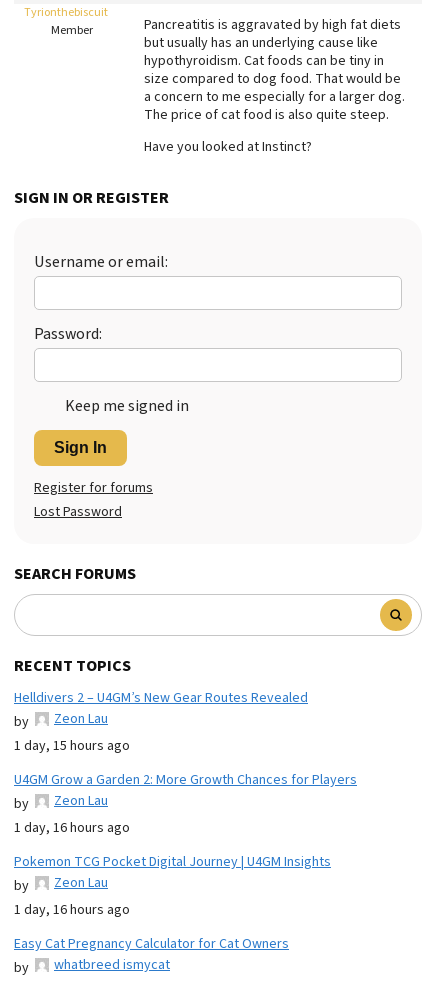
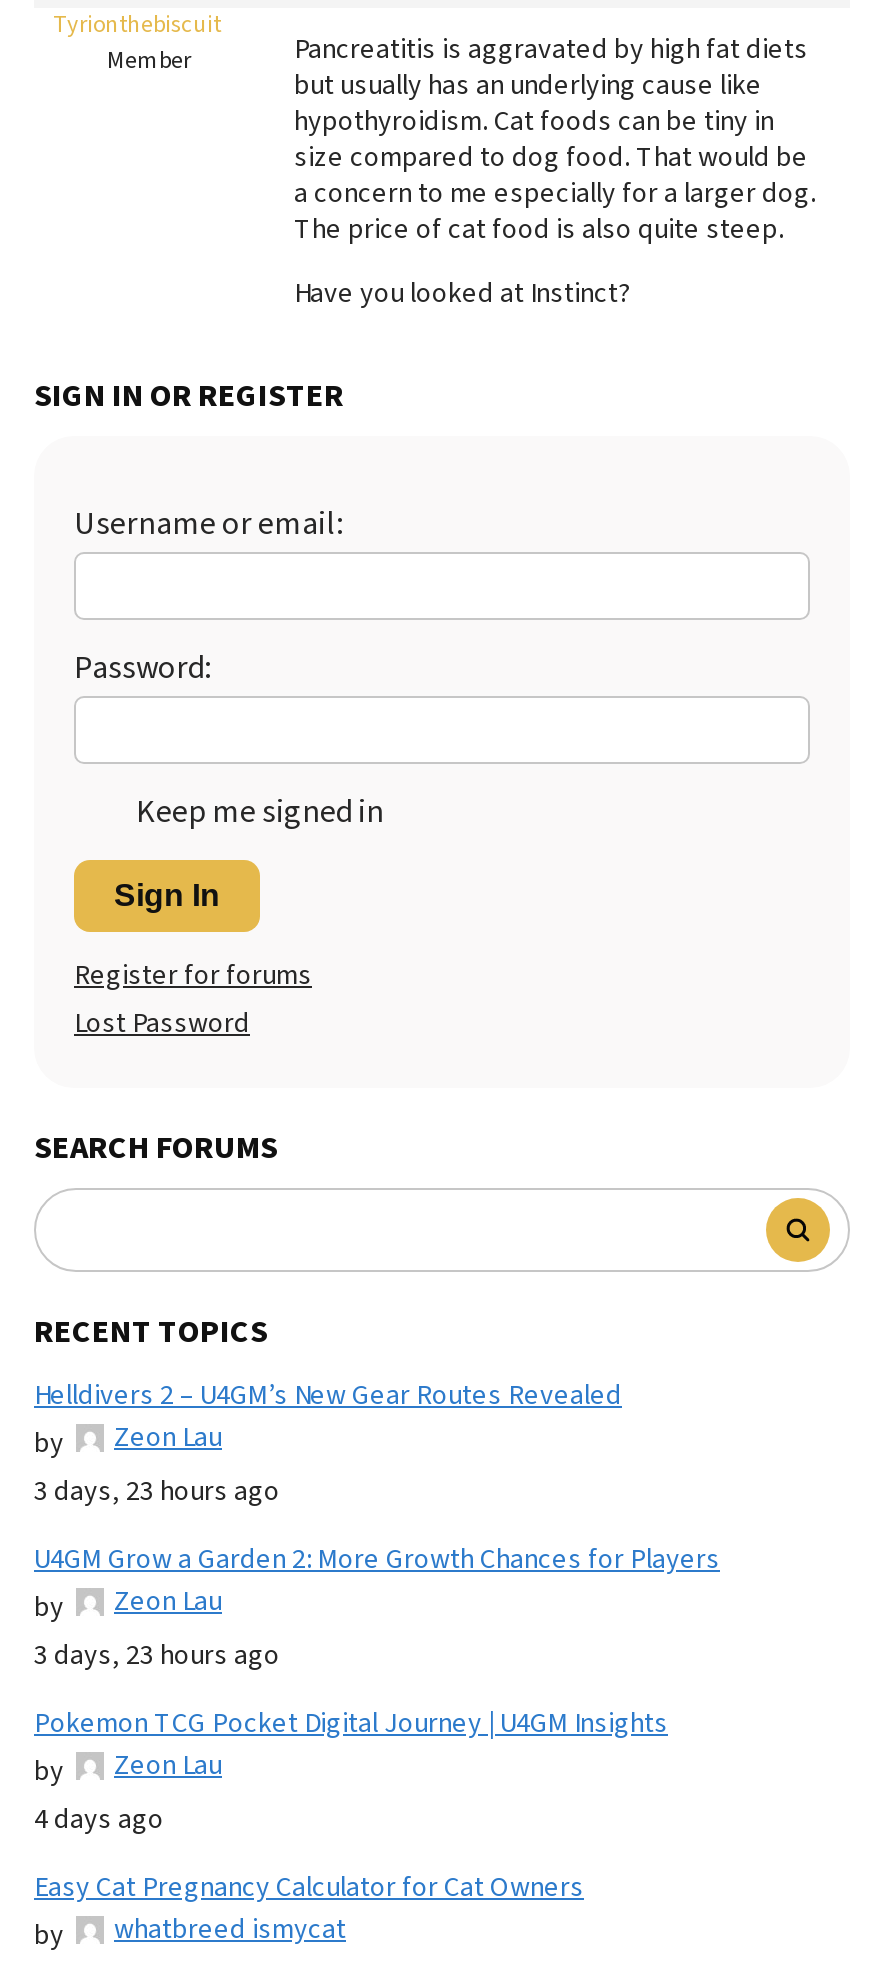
[14,736,130,756] 1 day, 15 hours ago -> [34,1471,280,1511] 3 days, 23 hours ago
[14,818,130,838] 1 day, 16 hours ago -> [34,1635,280,1675] 3 days, 23 hours ago
[14,900,130,920] 1 day, 16 hours ago -> [34,1799,164,1839] 4 days ago

